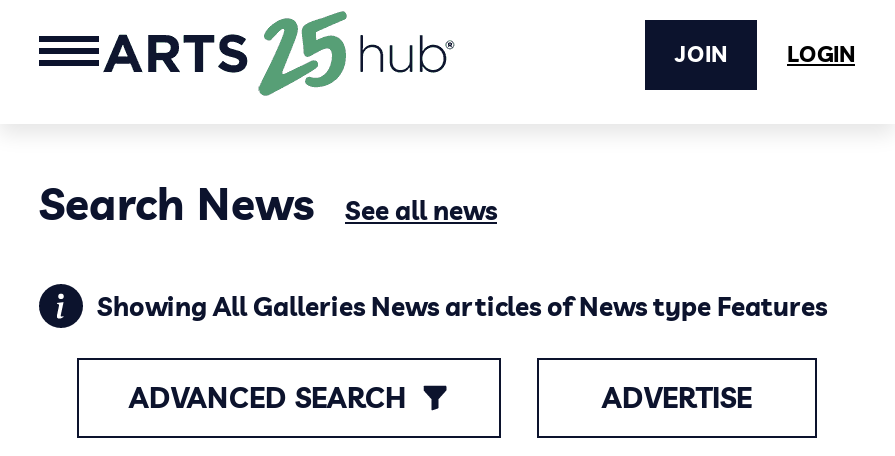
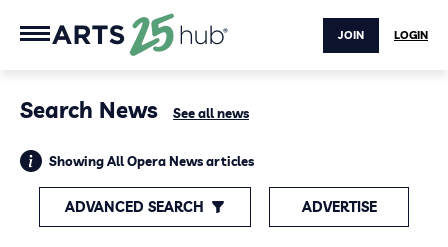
[97,290,827,322] Showing All Galleries News articles of News type Features -> [49,153,254,169] Showing All Opera News articles

